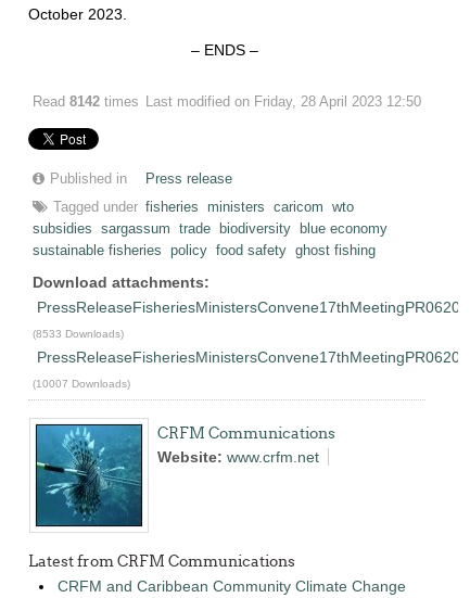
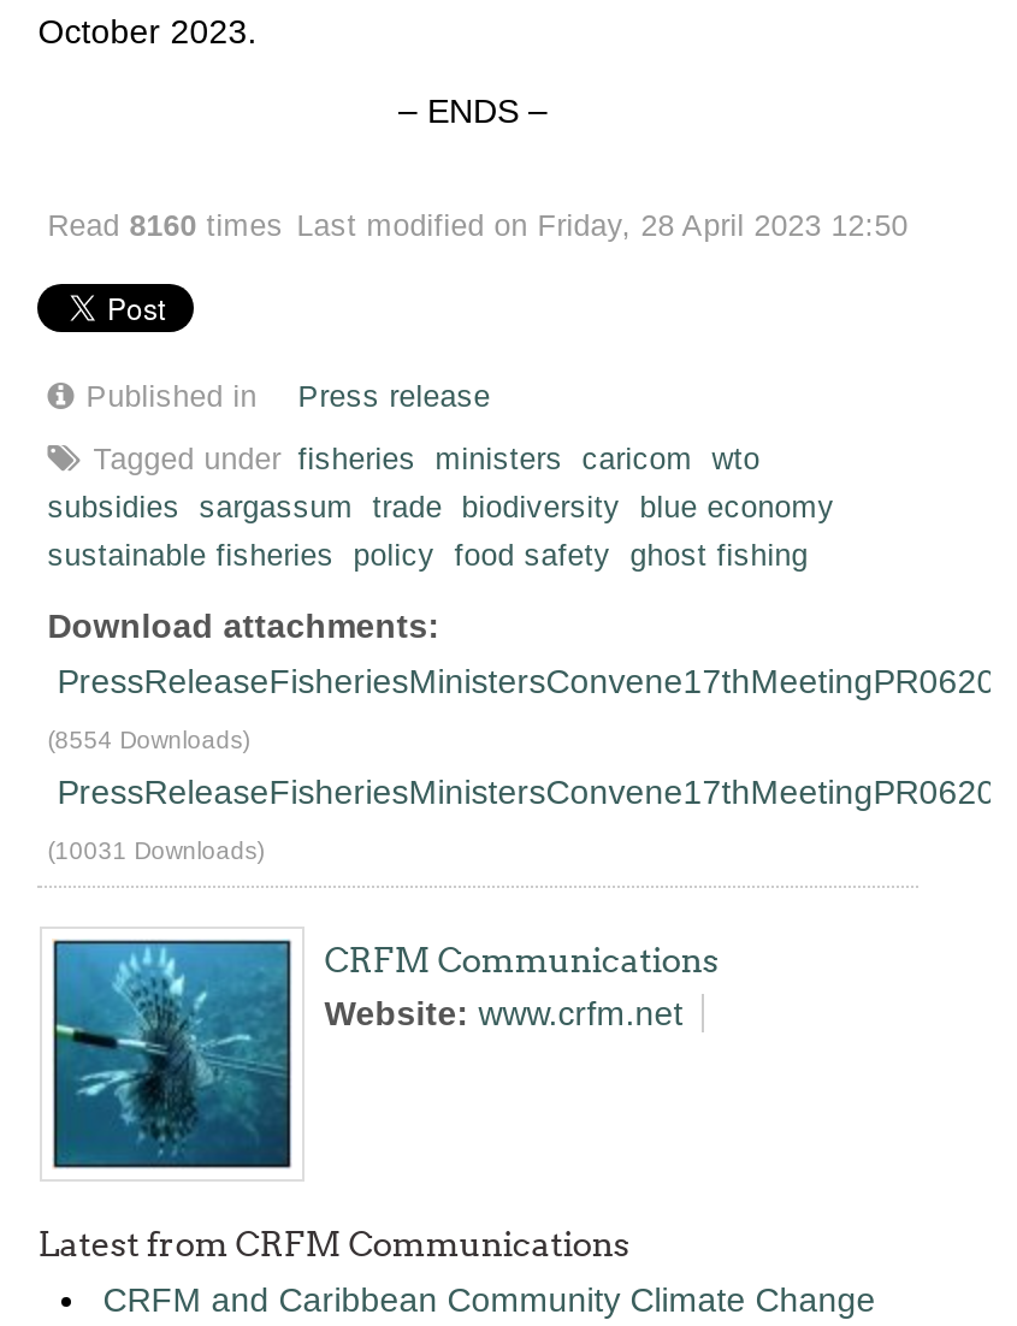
[33,94,421,109] Read 8142 times Last modified on Friday, 28 April 2023 12:50 -> [47,209,908,243] Read 8160 times Last modified on Friday, 28 April 2023 12:50
[33,328,124,339] (8533 Downloads) -> [47,726,250,753] (8554 Downloads)
[33,377,130,389] (10007 Downloads) -> [47,837,264,863] (10031 Downloads)

